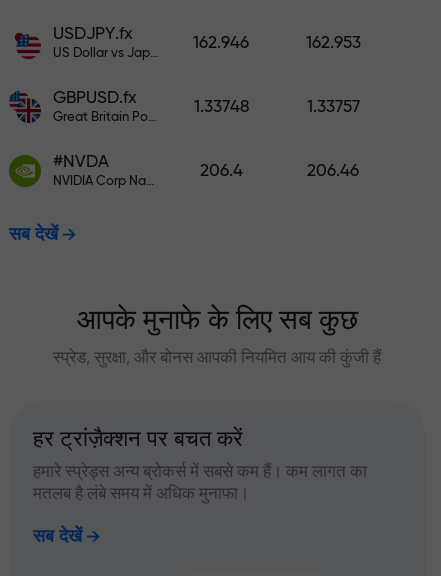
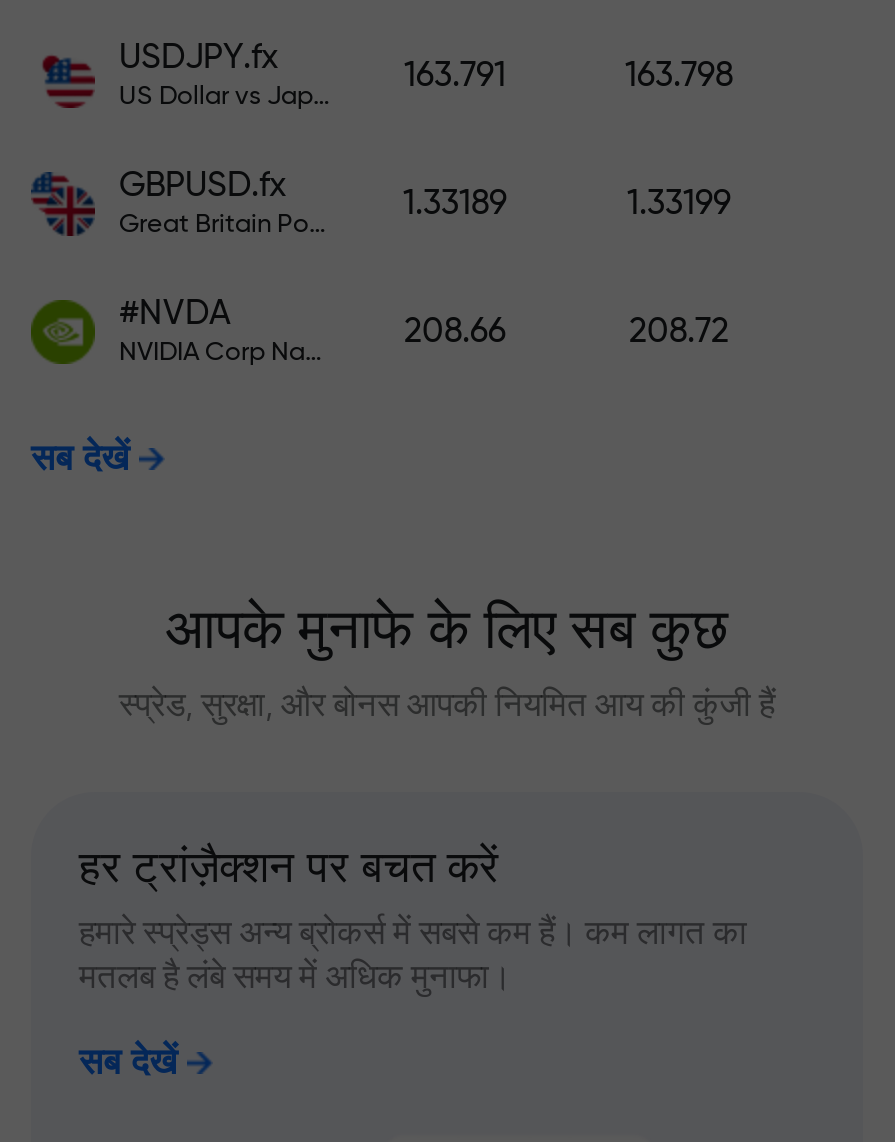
[193,34,249,51] 162.946 -> [404,58,506,92] 163.791
[305,34,360,51] 162.953 -> [625,58,733,92] 163.798
[193,98,248,115] 1.33748 -> [403,186,507,220] 1.33189
[306,98,359,115] 1.33757 -> [627,186,731,220] 1.33199
[199,162,242,179] 206.4 -> [404,314,506,348] 208.66
[307,162,359,179] 206.46 -> [629,314,729,348] 208.72

